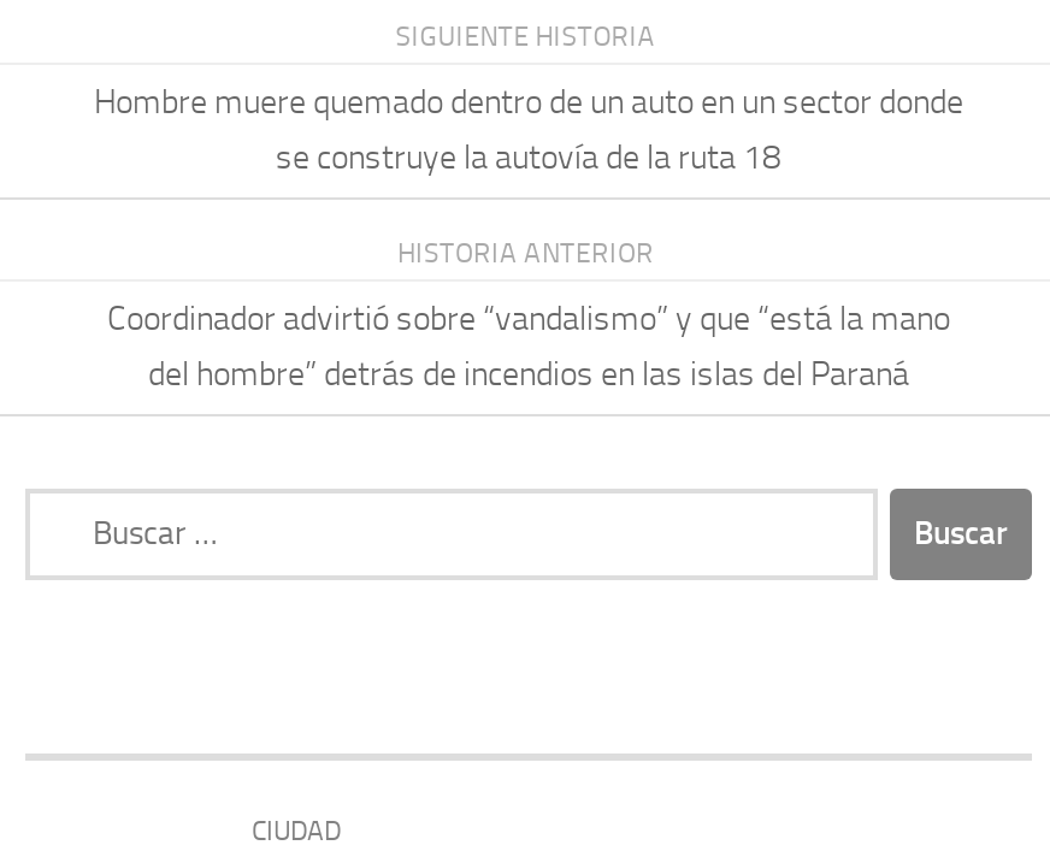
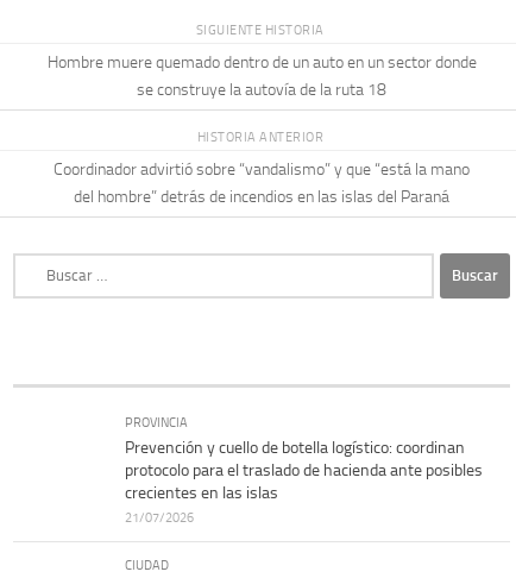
none -> [125,414,483,525] PROVINCIA | Prevención y cuello de botella logístico: coordinan | protocolo para el traslado de hacienda ante posibles | crecientes en las islas | 21/07/2026

